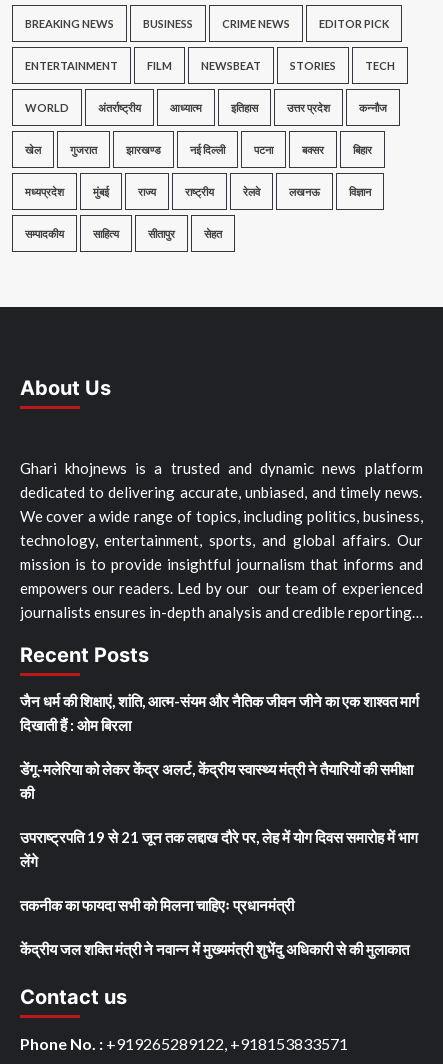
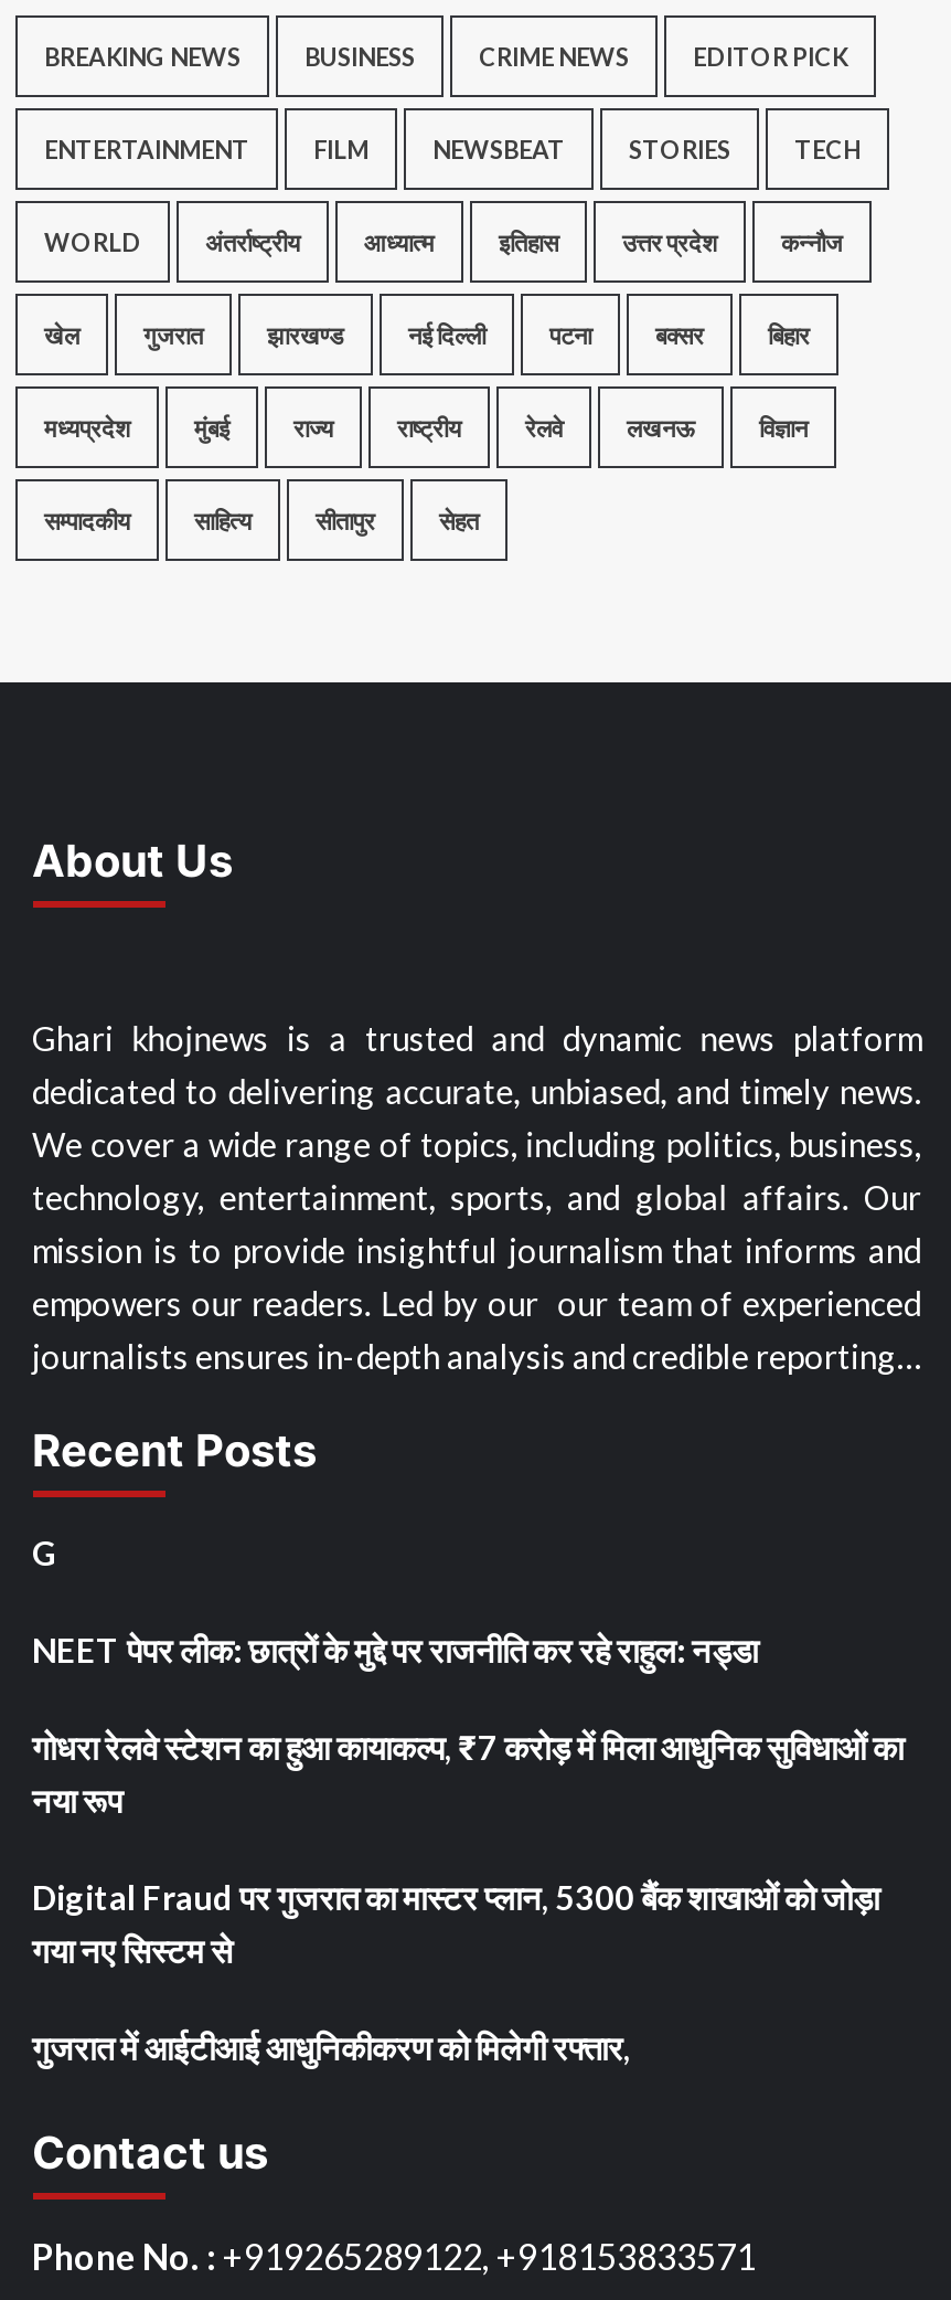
[19,692,418,734] जैन धर्म की शिक्षाएं, शांति, आत्म-संयम और नैतिक जीवन जीने का एक शाश्वत मार्ग | दिखाती हैं : ओम बिरला -> [32,1533,58,1573] G
[19,760,412,802] डेंगू-मलेरिया को लेकर केंद्र अलर्ट, केंद्रीय स्वास्थ्य मंत्री ने तैयारियों की समीक्षा | की -> [32,1631,758,1670] NEET पेपर लीक: छात्रों के मुद्दे पर राजनीति कर रहे राहुल: नड्डा
[19,828,417,870] उपराष्ट्रपति 19 से 21 जून तक लद्दाख दौरे पर, लेह में योग दिवस समारोह में भाग | लेंगे -> [32,1728,904,1821] गोधरा रेलवे स्टेशन का हुआ कायाकल्प, ₹7 करोड़ में मिला आधुनिक सुविधाओं का | नया रूप
[19,896,293,914] तकनीक का फायदा सभी को मिलना चाहिएः प्रधानमंत्री -> [32,1878,879,1971] Digital Fraud पर गुजरात का मास्टर प्लान, 5300 बैंक शाखाओं को जोड़ा | गया नए सिस्टम से
[19,940,408,958] केंद्रीय जल शक्ति मंत्री ने नवान्न में मुख्यमंत्री शुभेंदु अधिकारी से की मुलाकात -> [32,2028,630,2068] गुजरात में आईटीआई आधुनिकीकरण को मिलेगी रफ्तार,

